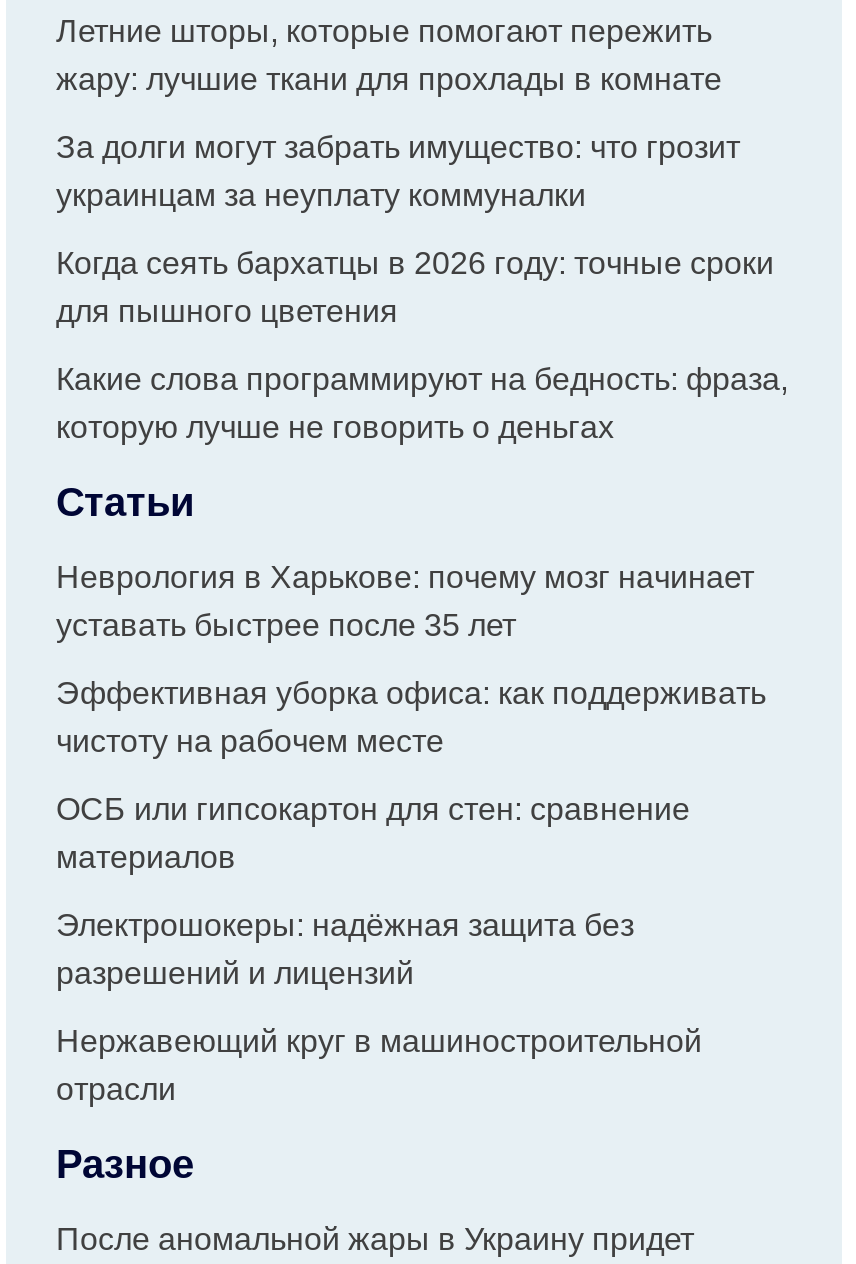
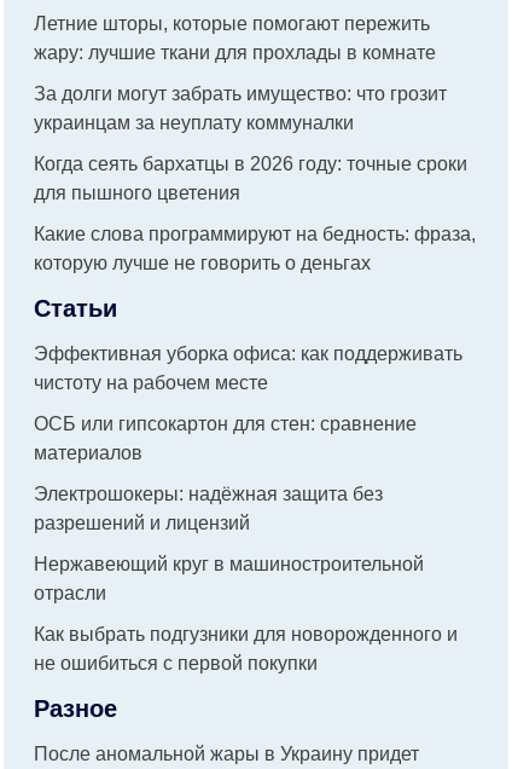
[56,559,754,641] Неврология в Харькове: почему мозг начинает | уставать быстрее после 35 лет -> none
moved [56,675,766,1105] -> [34,343,462,603]: Эффективная уборка офиса: как поддерживать | чистоту на рабочем месте | ОСБ или гипсокартон для стен: сравнение | материалов | Электрошокеры: надёжная защита без | разрешений и лицензий | Нержавеющий круг в машиностроительной | отрасли
none -> [34,623,458,673] Как выбрать подгузники для новорожденного и | не ошибиться с первой покупки

